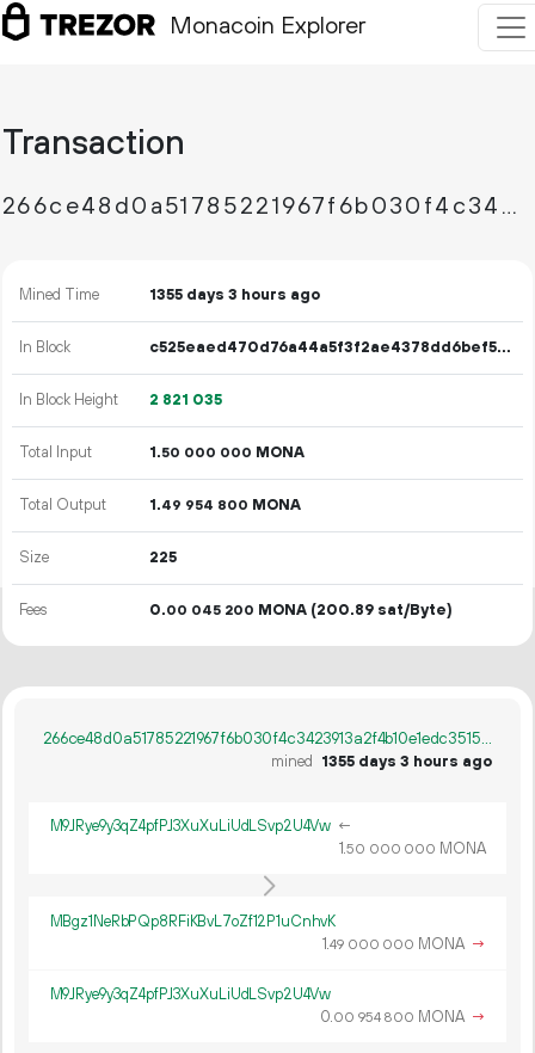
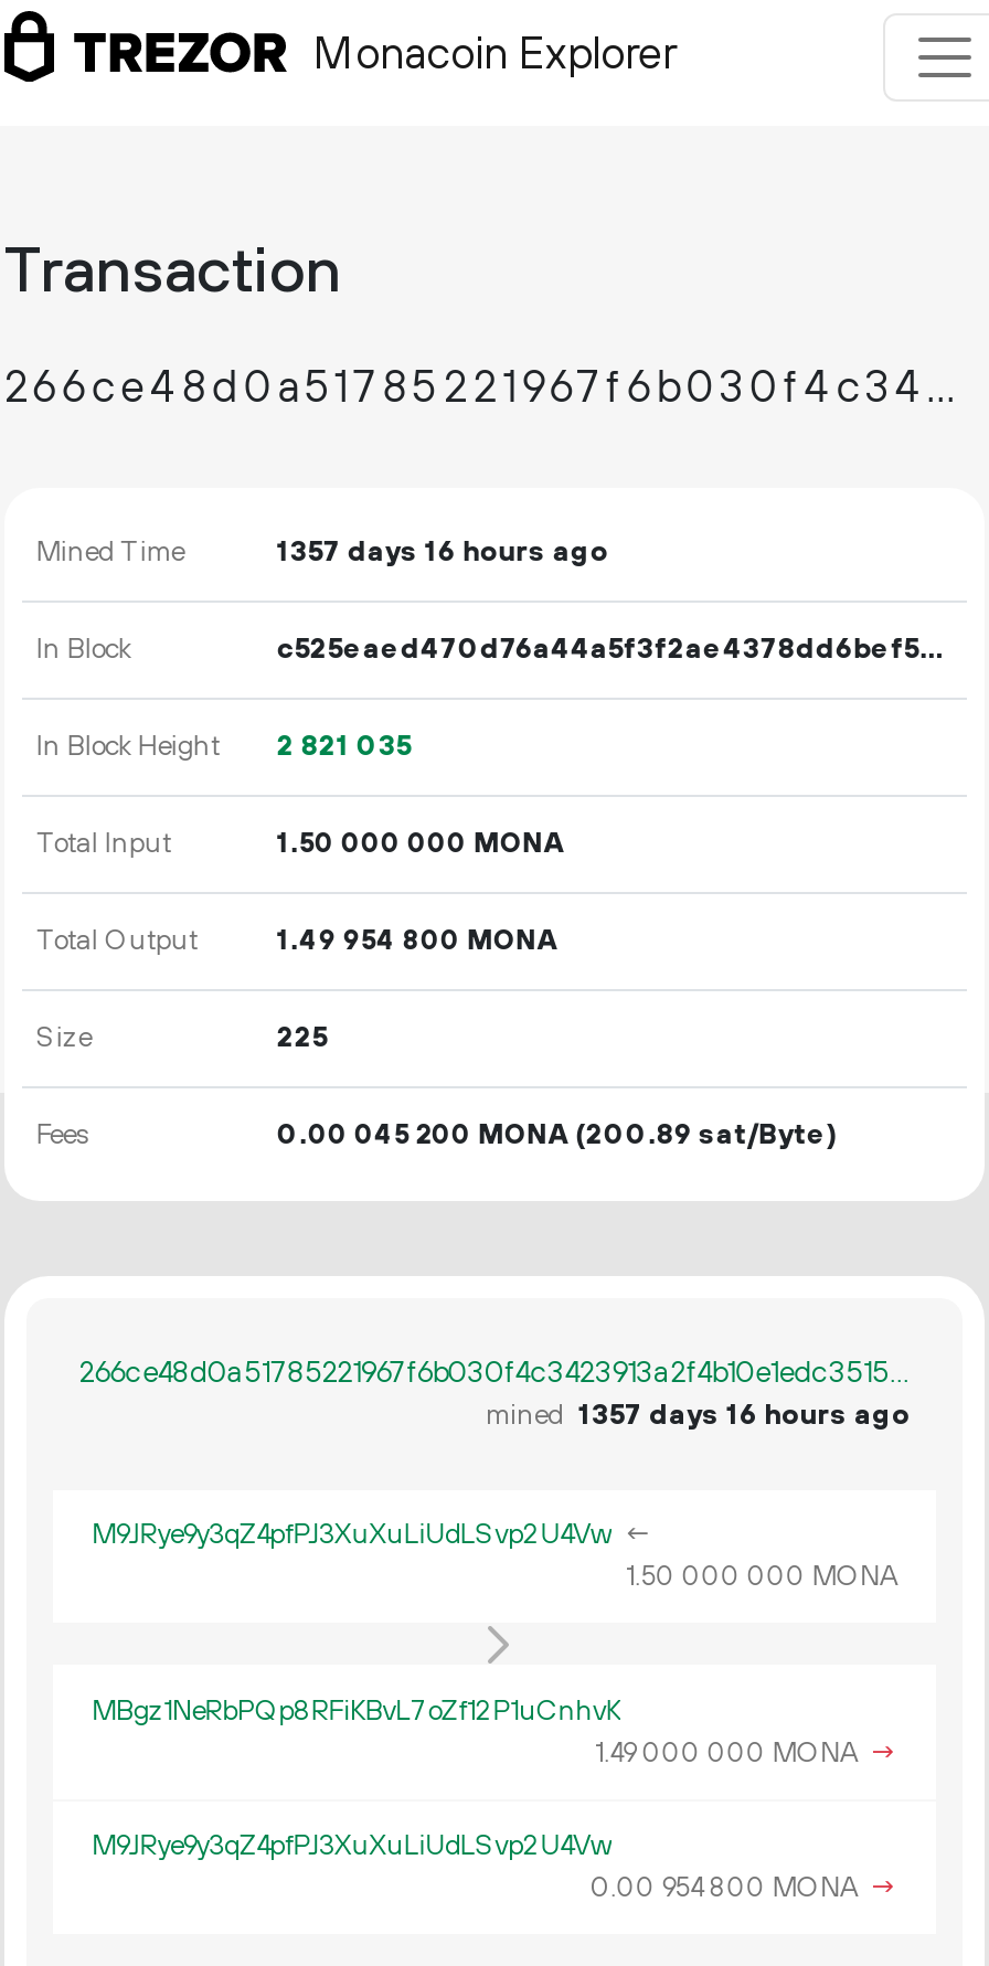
[150,285,321,304] 1355 days 3 hours ago -> [277,534,608,570] 1357 days 16 hours ago
[271,752,492,771] mined 1355 days 3 hours ago -> [486,1398,910,1433] mined 1357 days 16 hours ago

